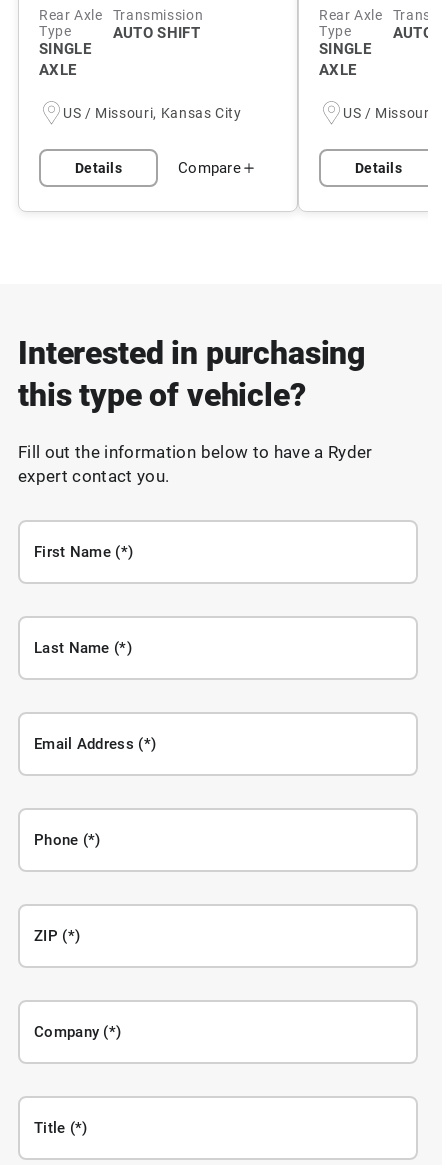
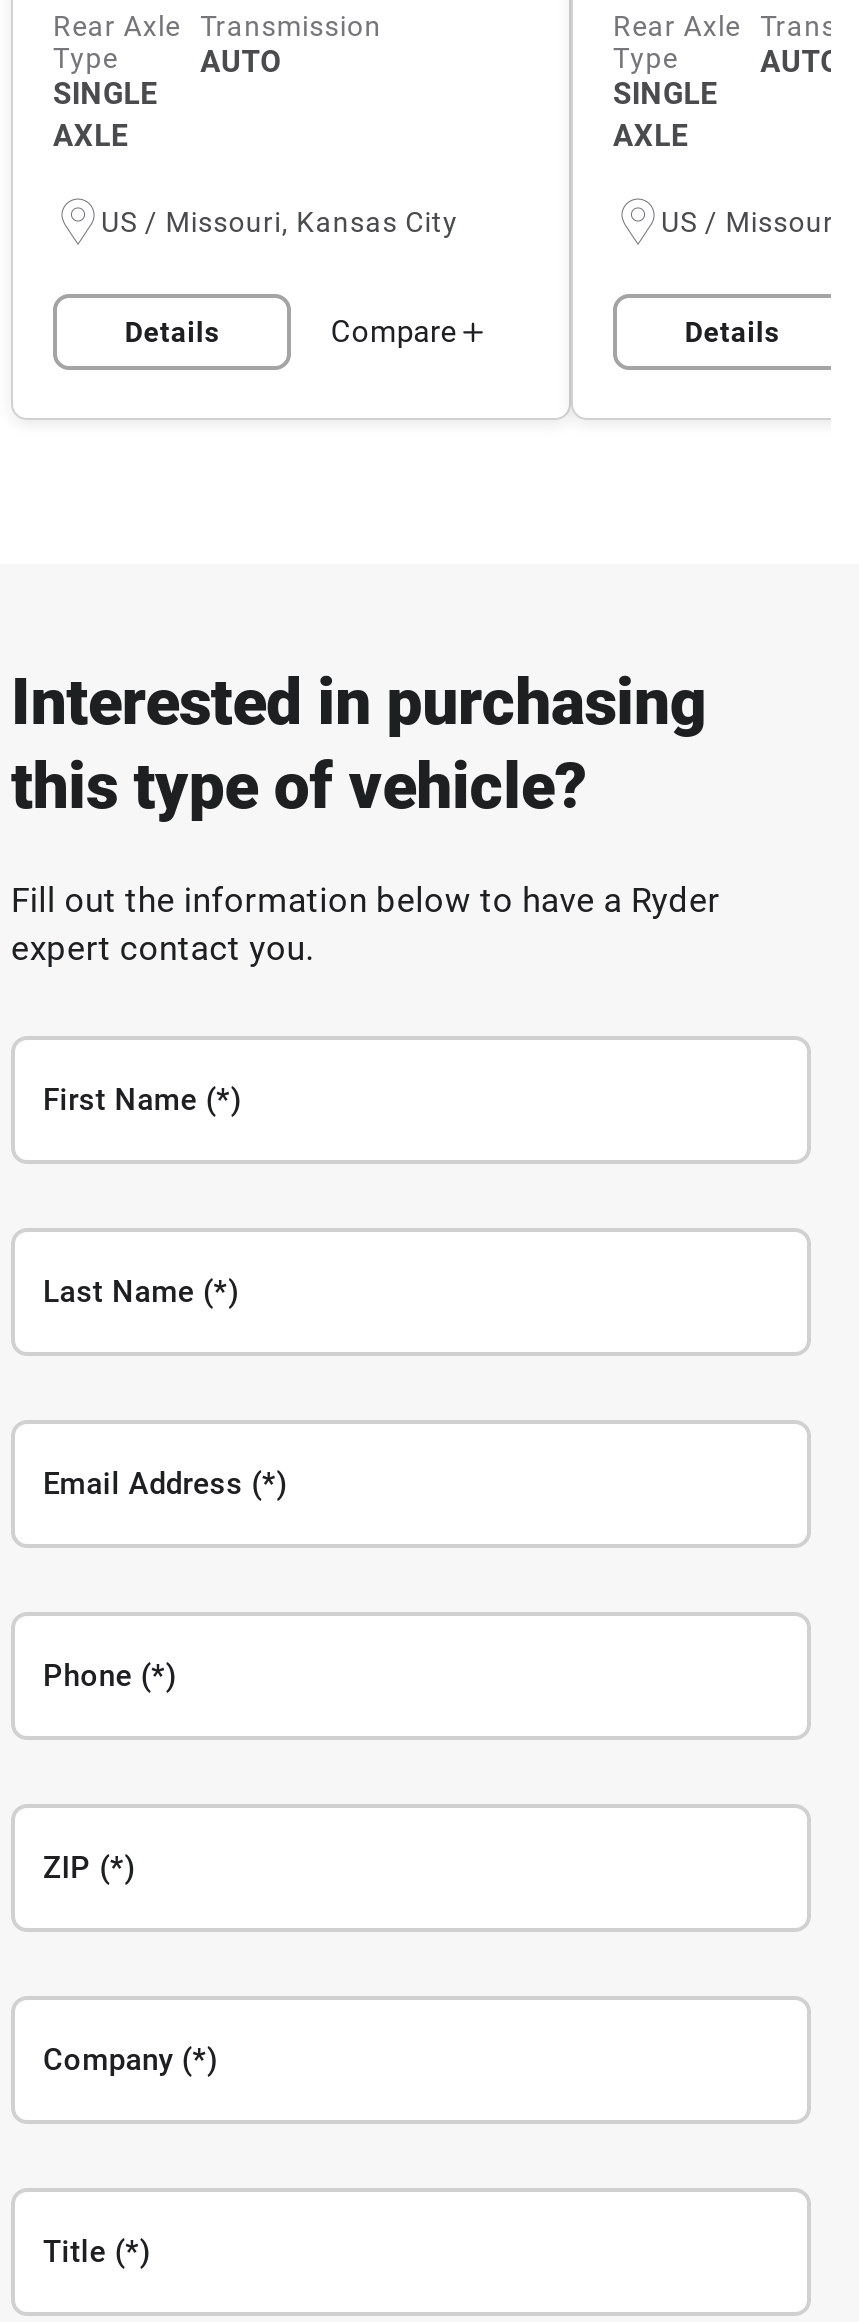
[113,24,200,42] AUTO SHIFT -> [200,45,281,81] AUTO

